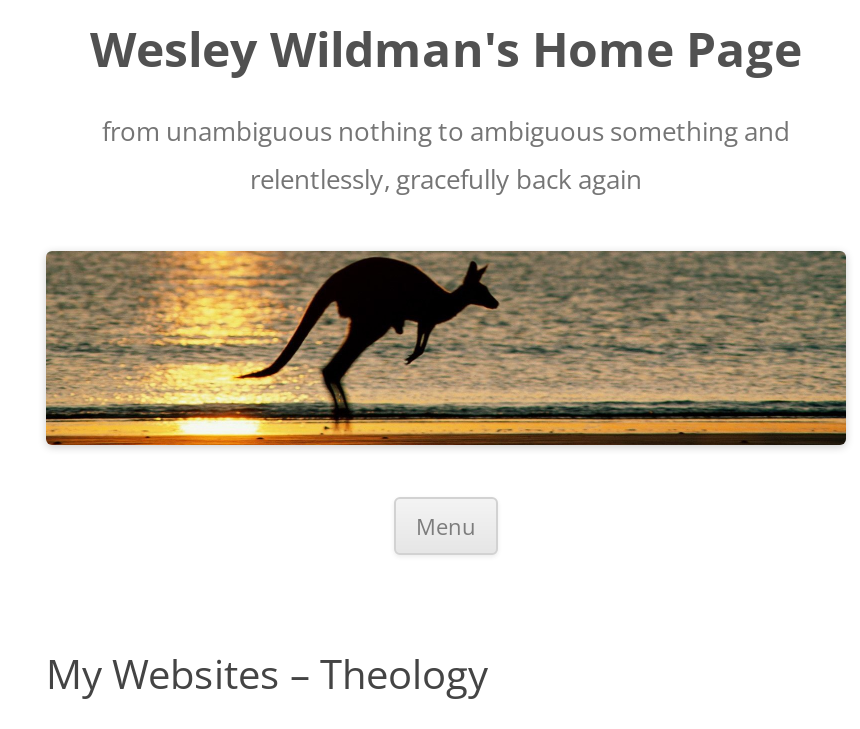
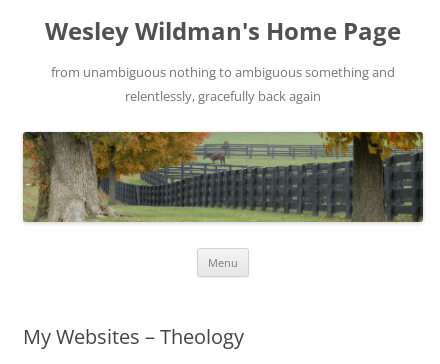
[44,249,848,447] [image] -> [23,131,424,223] [image]

